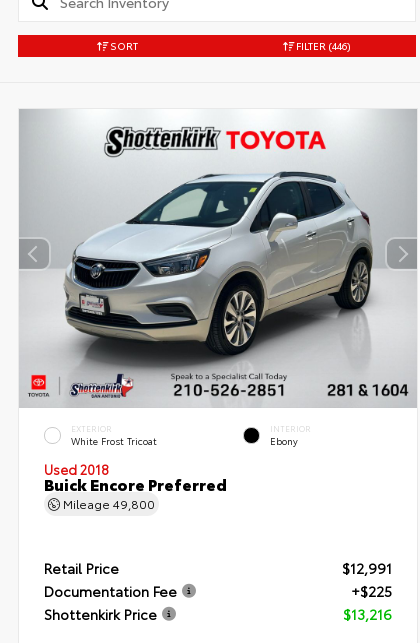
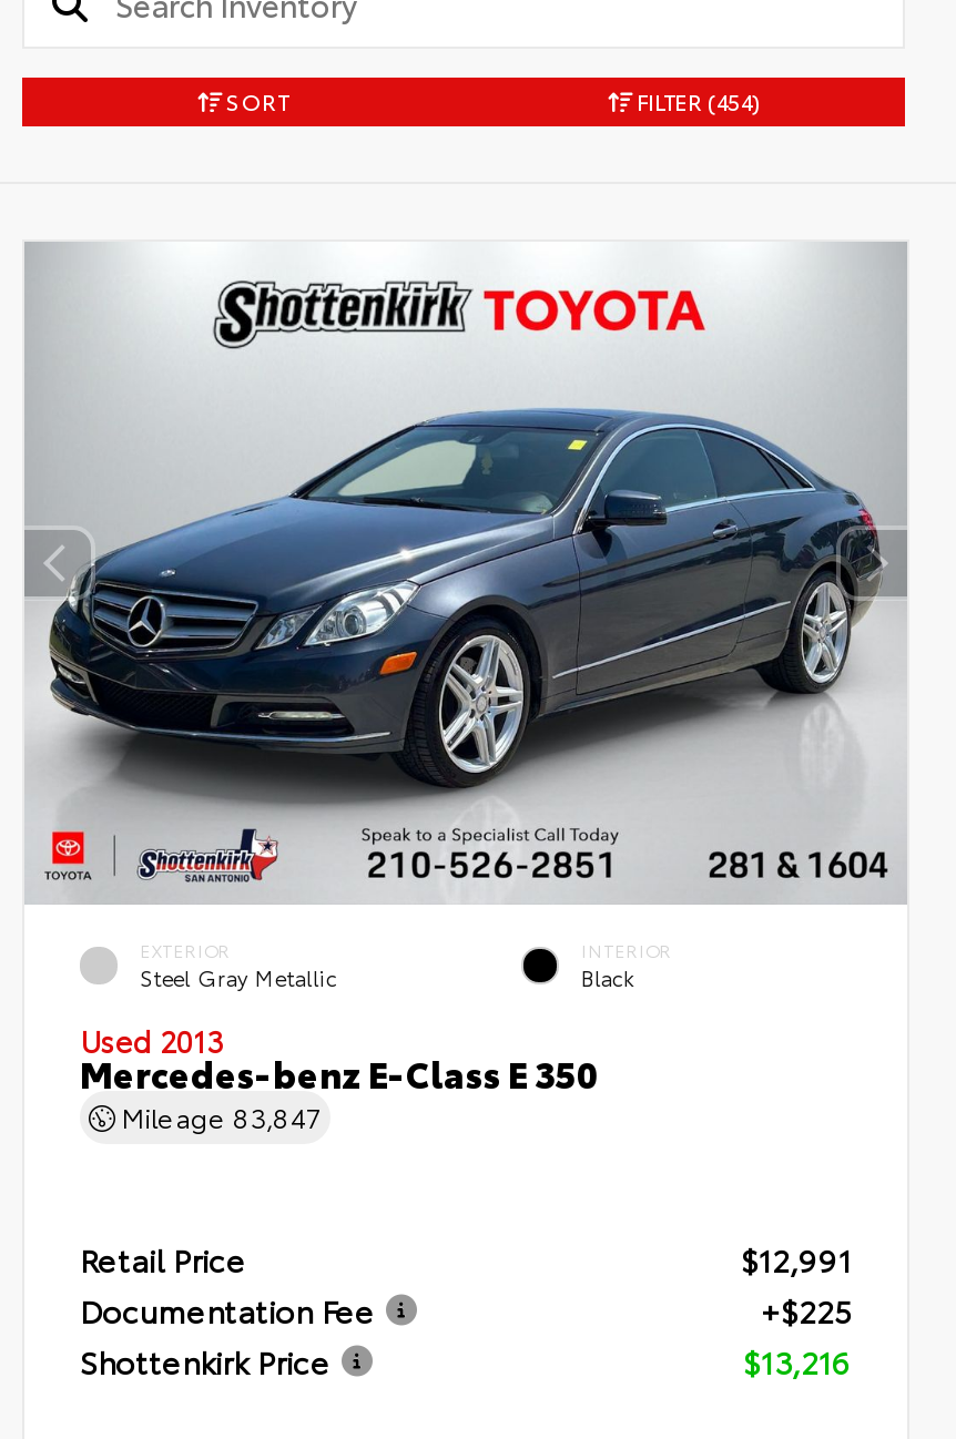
[293,38,350,53] FILTER (446) -> [632,84,761,117] FILTER (454)
[30,171,405,372] [image] -> [47,381,883,825] [image]
[71,434,157,447] White Frost Tricoat -> [140,963,337,991] Steel Gray Metallic
[270,434,298,447] Ebony -> [581,963,634,991] Black
[44,459,227,511] Used 2018 | Buick Encore Preferred | Mileage 49,800 -> [80,1019,599,1134] Used 2013 | Mercedes-benz E-Class E 350 | Mileage 83,847

